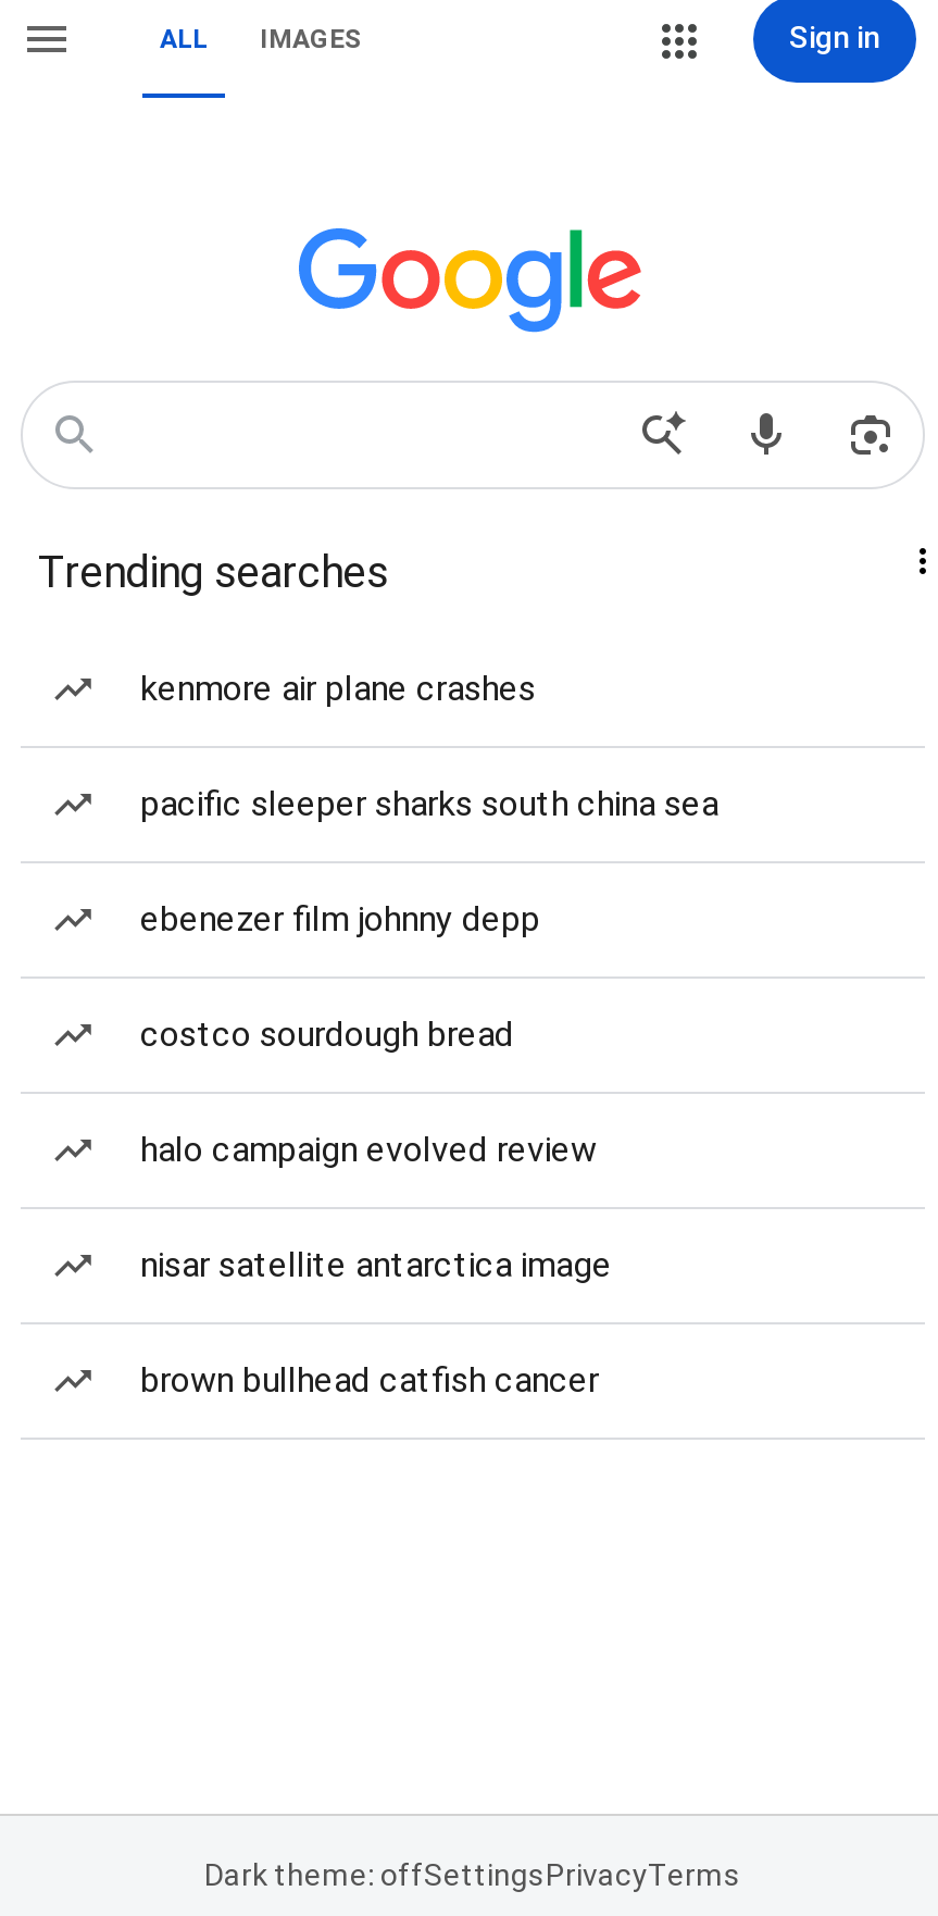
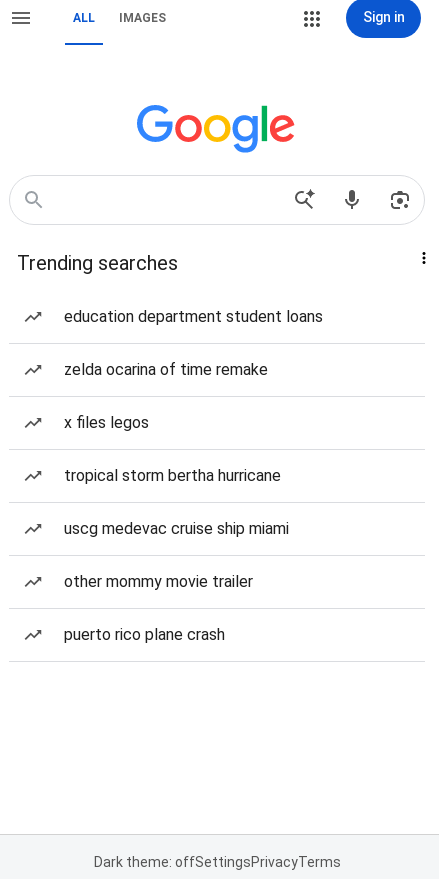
[140,668,536,709] kenmore air plane crashes -> [64,307,323,326] education department student loans
[140,783,718,824] pacific sleeper sharks south china sea -> [64,360,268,379] zelda ocarina of time remake
[140,898,540,940] ebenezer film johnny depp -> [64,413,149,432] x files legos
[140,1013,514,1055] costco sourdough bread -> [64,466,281,485] tropical storm bertha hurricane
[140,1129,597,1170] halo campaign evolved review -> [64,519,289,538] uscg medevac cruise ship miami
[140,1244,612,1285] nisar satellite antarctica image -> [64,572,253,591] other mommy movie trailer
[140,1359,599,1401] brown bullhead catfish cancer -> [64,625,225,644] puerto rico plane crash

